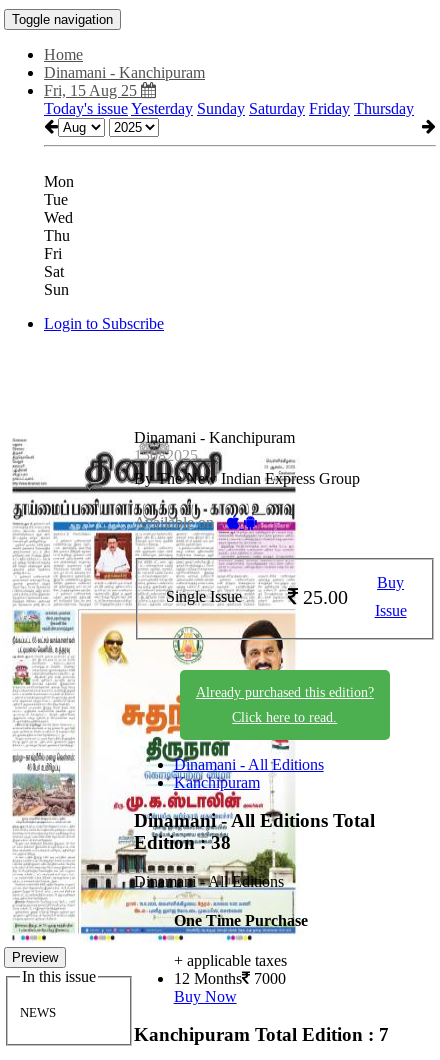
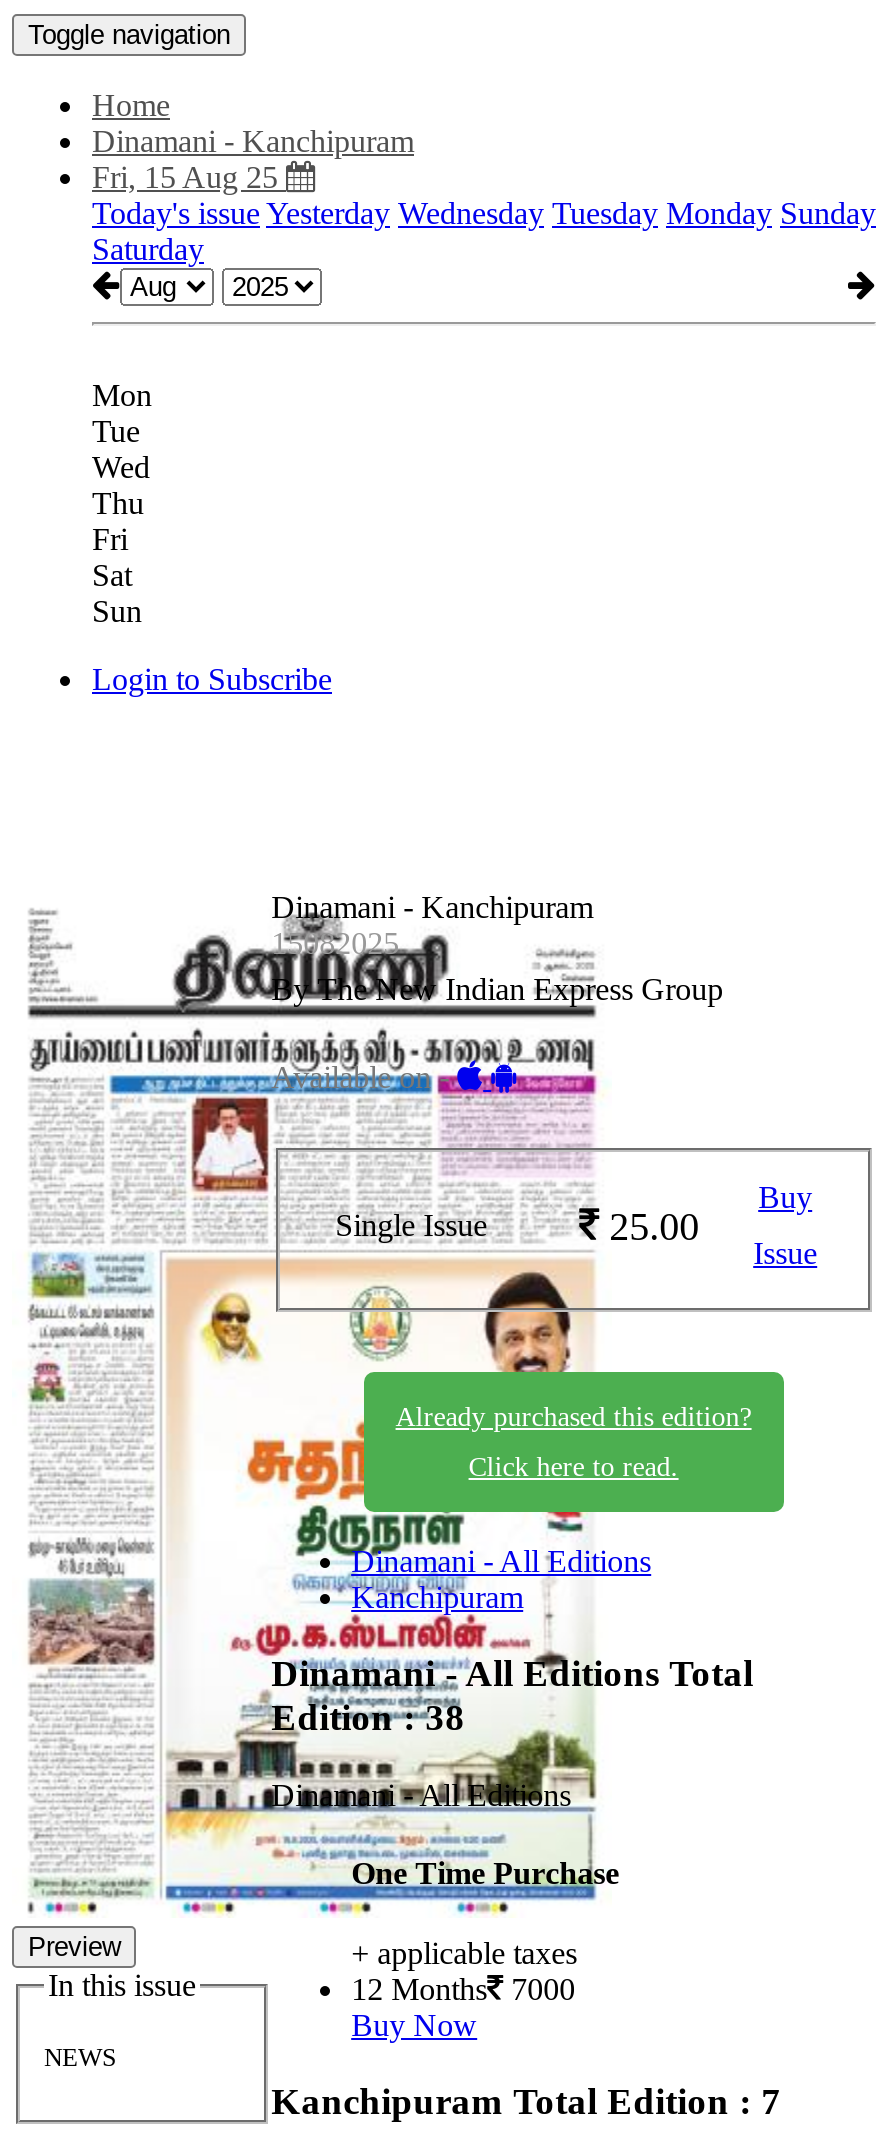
[44,100,414,117] Today's issue Yesterday Sunday Saturday Friday Thursday -> [92,196,876,266] Today's issue Yesterday Wednesday Tuesday Monday Sunday | Saturday

